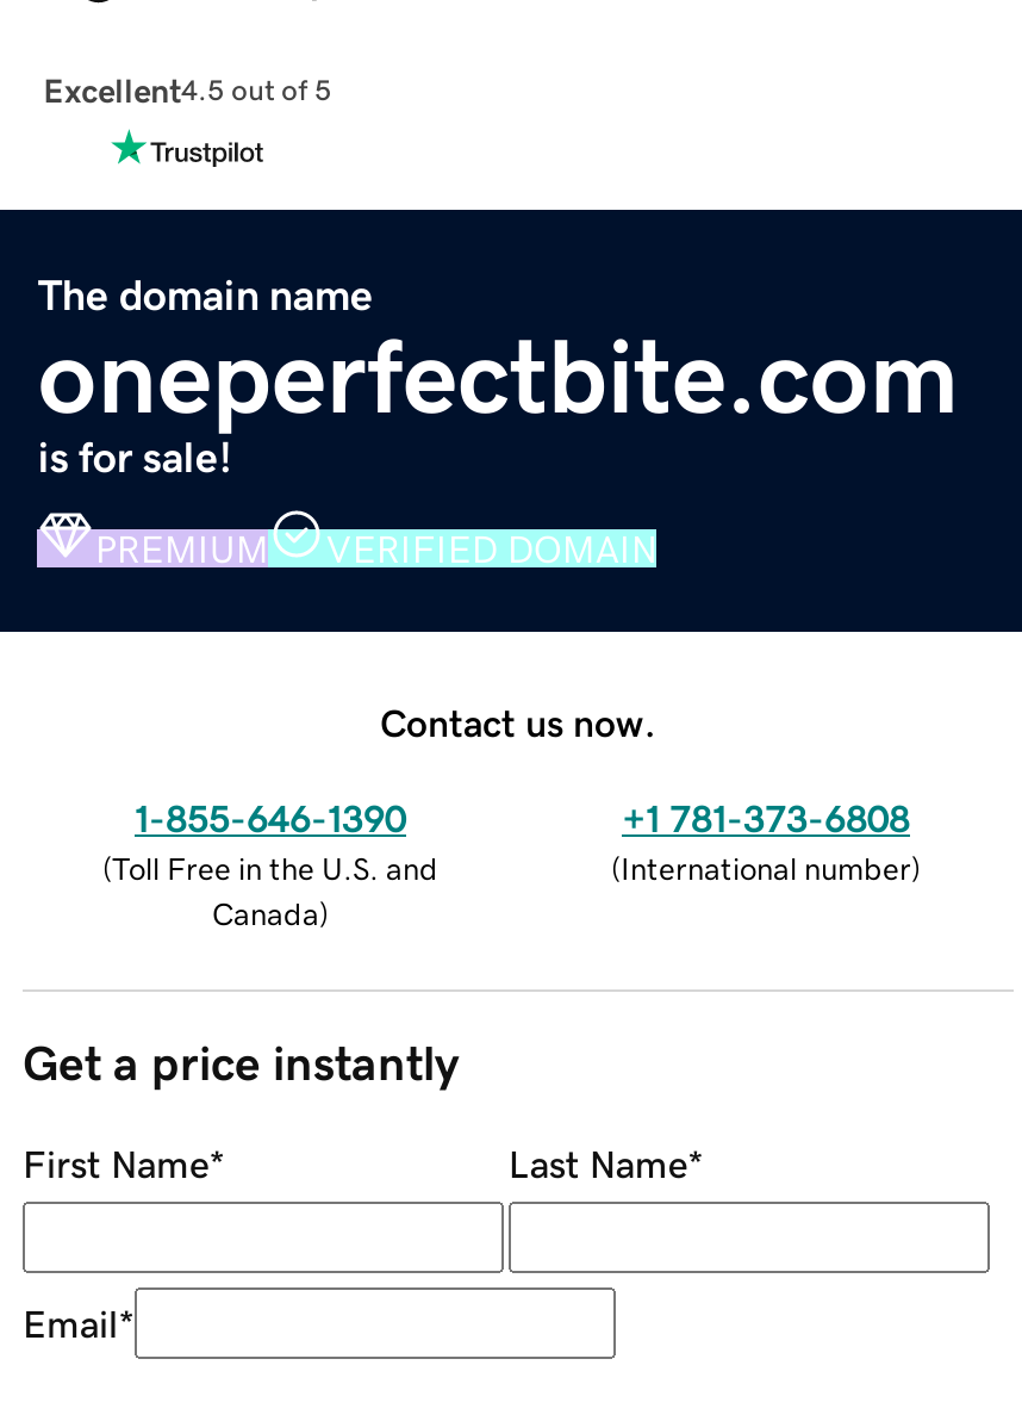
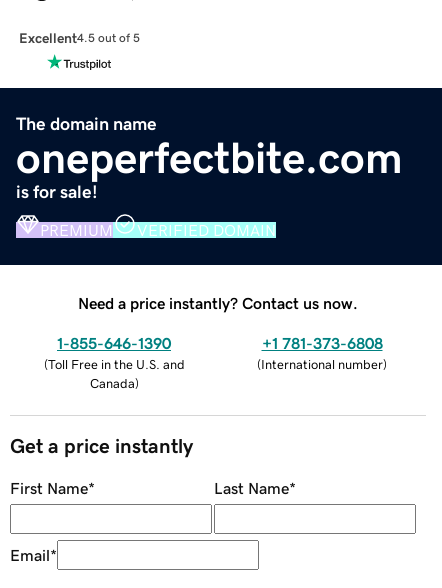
[380,702,656,741] Contact us now. -> [78,295,358,311] Need a price instantly? Contact us now.

